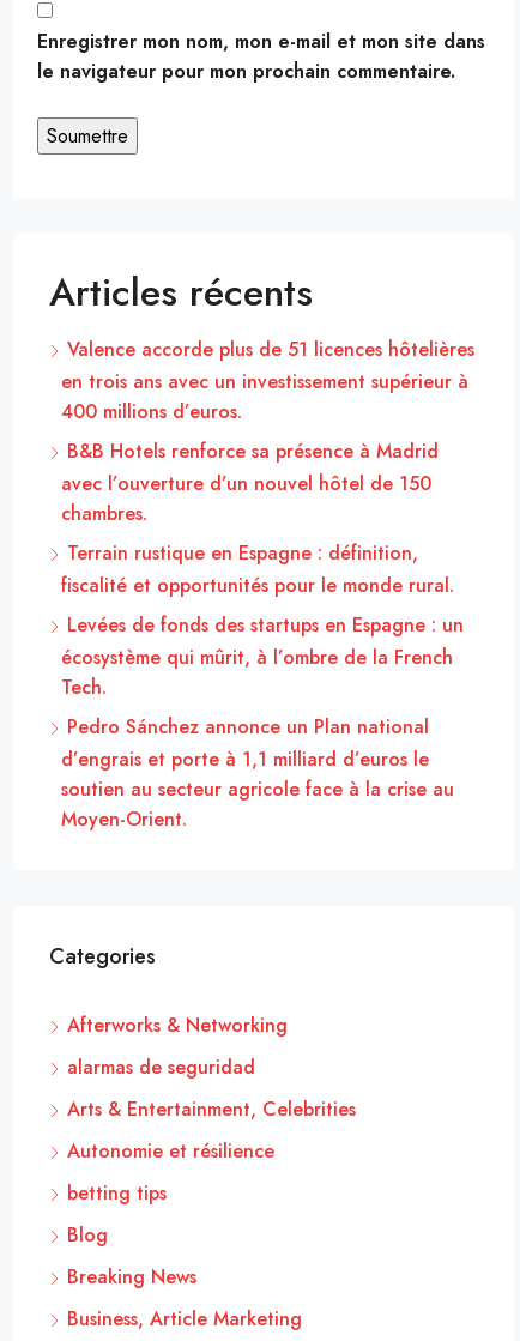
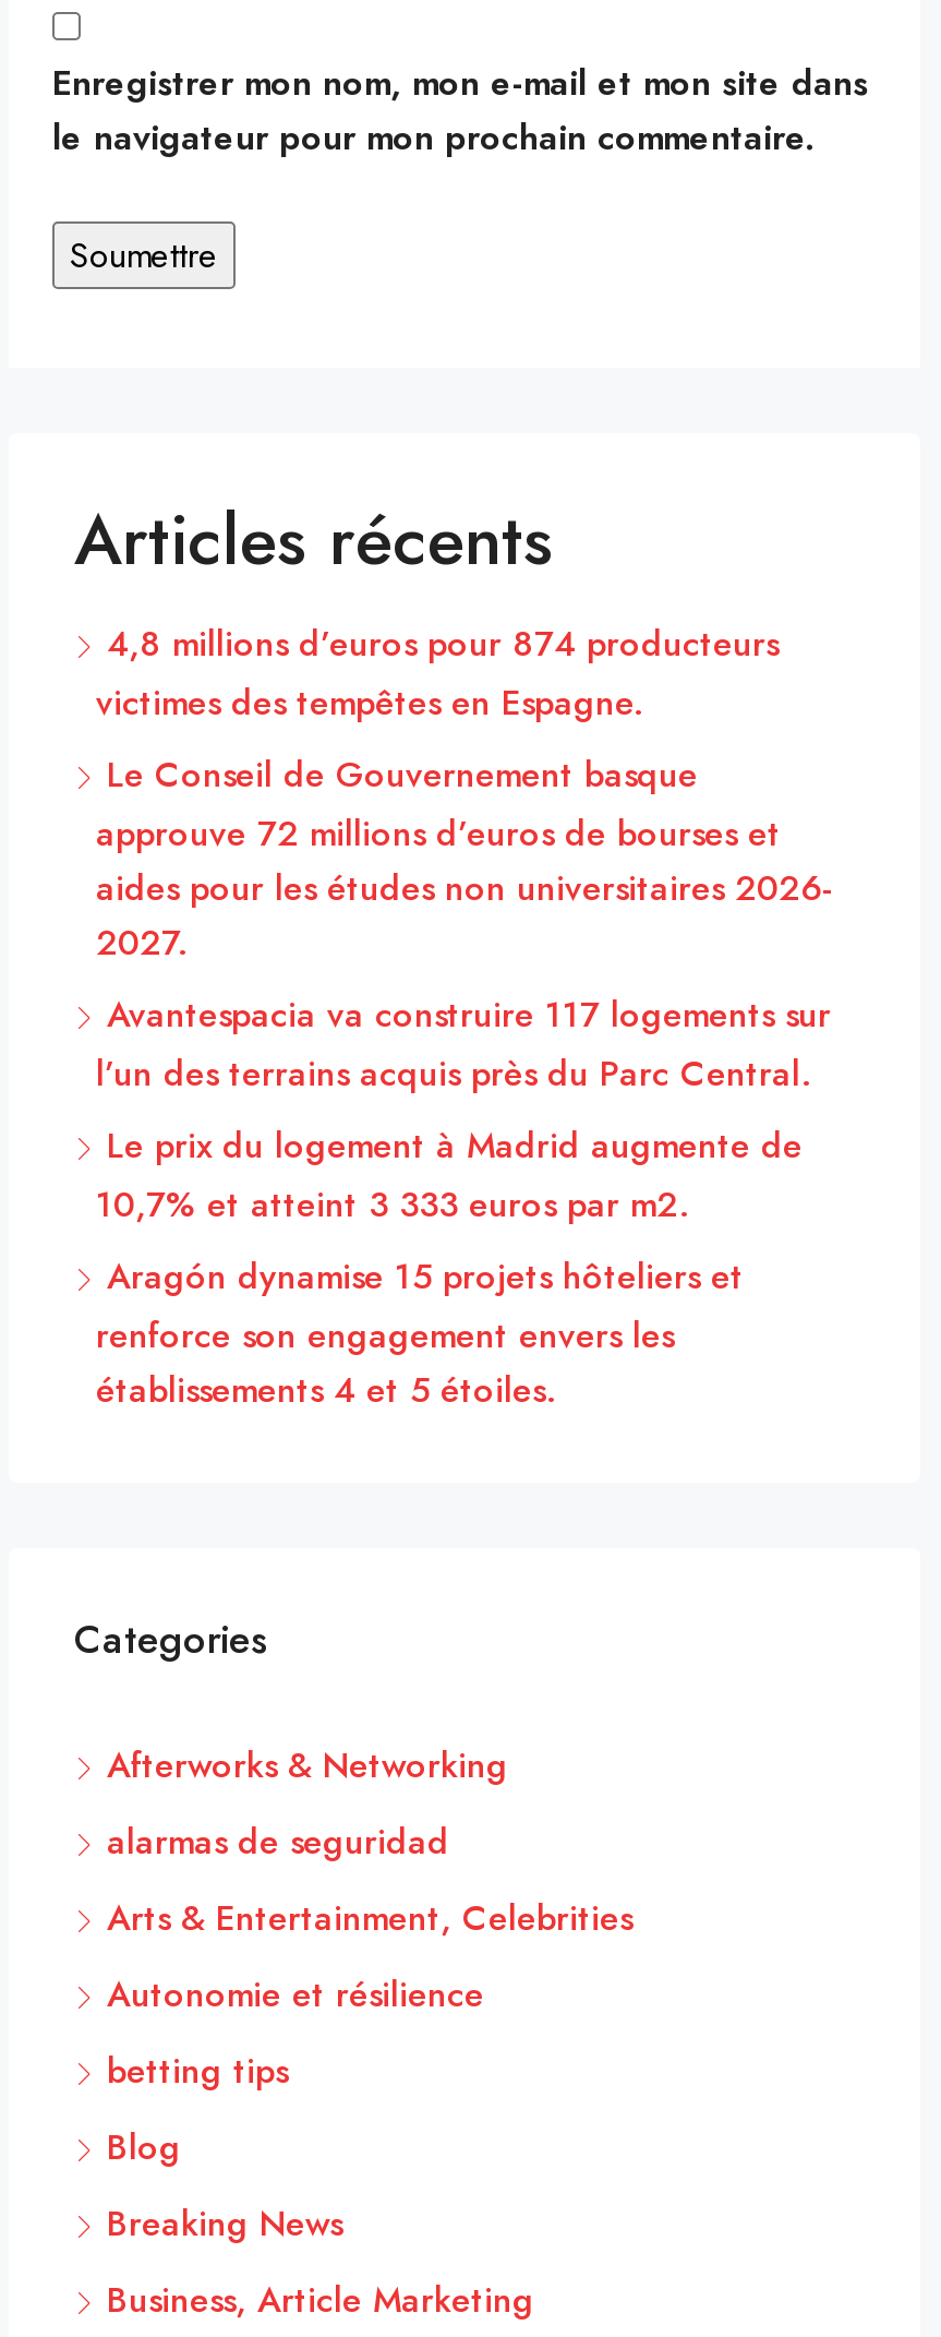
[61,336,474,833] Valence accorde plus de 51 licences hôtelières | en trois ans avec un investissement supérieur à | 400 millions d’euros. | B&B Hotels renforce sa présence à Madrid | avec l’ouverture d’un nouvel hôtel de 150 | chambres. | Terrain rustique en Espagne : définition, | fiscalité et opportunités pour le monde rural. | Levées de fonds des startups en Espagne : un | écosystème qui mûrit, à l’ombre de la French | Tech. | Pedro Sánchez annonce un Plan national | d’engrais et porte à 1,1 milliard d’euros le | soutien au secteur agricole face à la crise au | Moyen-Orient. -> [96,619,833,1416] 4,8 millions d’euros pour 874 producteurs | victimes des tempêtes en Espagne. | Le Conseil de Gouvernement basque | approuve 72 millions d’euros de bourses et | aides pour les études non universitaires 2026- | 2027. | Avantespacia va construire 117 logements sur | l’un des terrains acquis près du Parc Central. | Le prix du logement à Madrid augmente de | 10,7% et atteint 3 333 euros par m2. | Aragón dynamise 15 projets hôteliers et | renforce son engagement envers les | établissements 4 et 5 étoiles.

